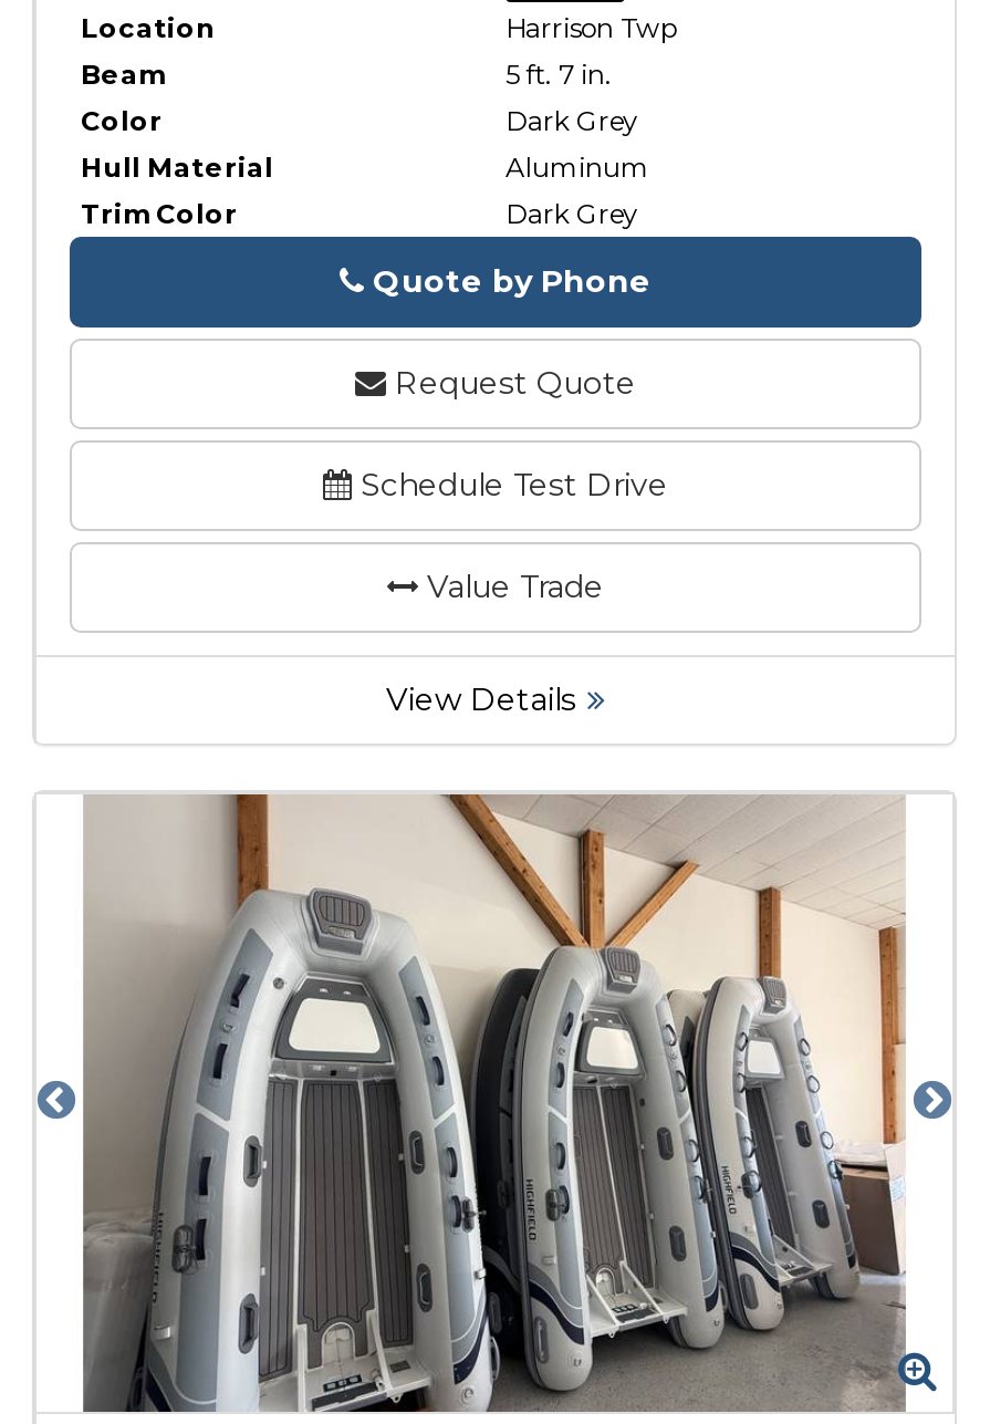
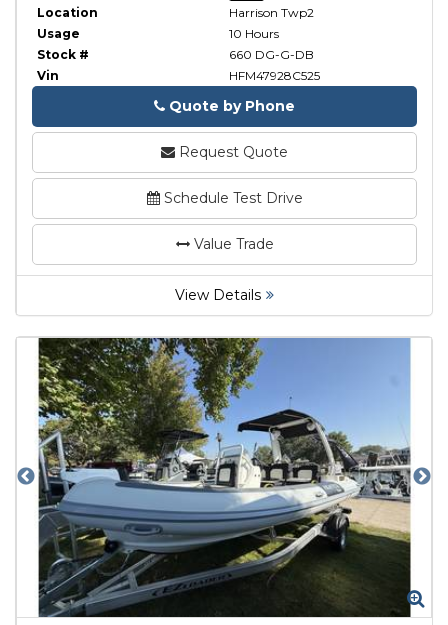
[81,11,678,230] Harrison Twp | Beam | 5 ft. 7 in. | Color | Dark Grey | Hull Material | Aluminum | Trim Color | Dark Grey -> [37,5,320,83] Harrison Twp2 | Usage | 10 Hours | Stock # | 660 DG-G-DB | Vin | HFM47928C525
[83,792,908,1414] [image] -> [38,337,412,618] [image]

